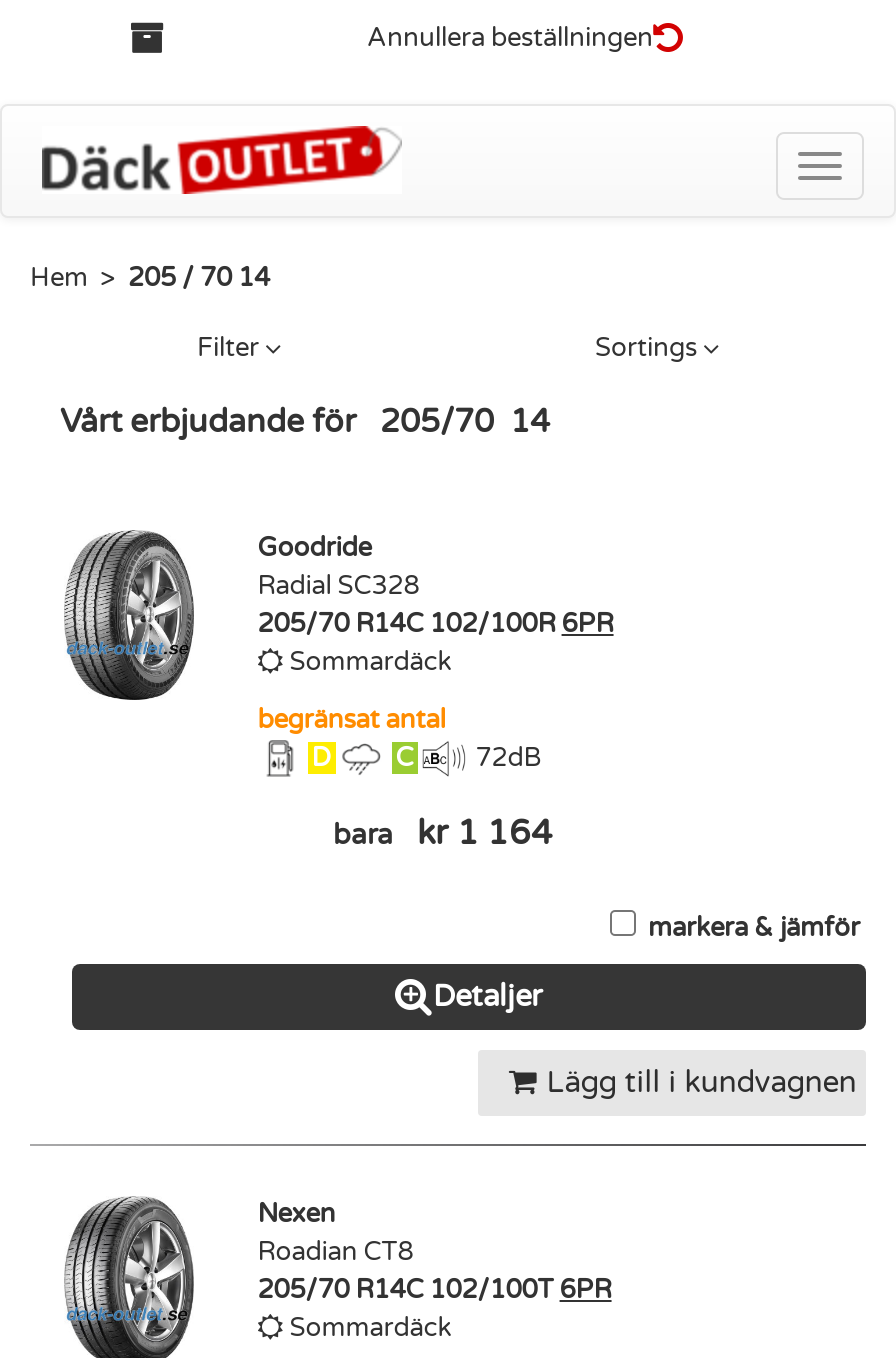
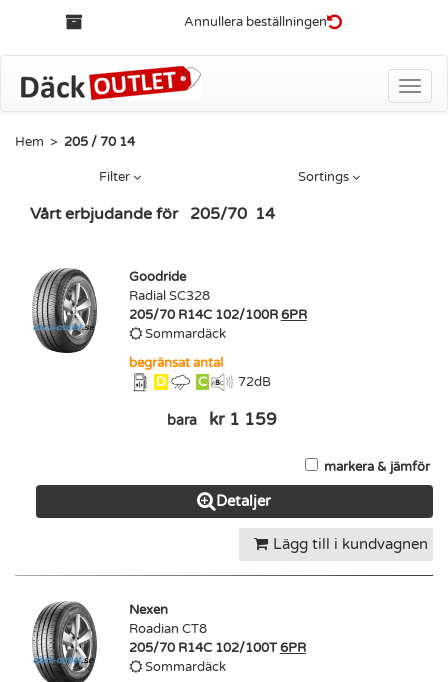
[333,812,553,854] bara kr 1 164 -> [166,409,276,430] bara kr 1 159

